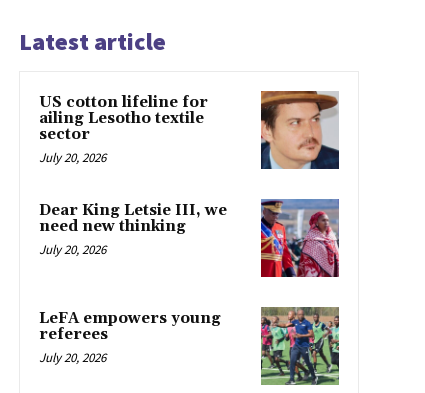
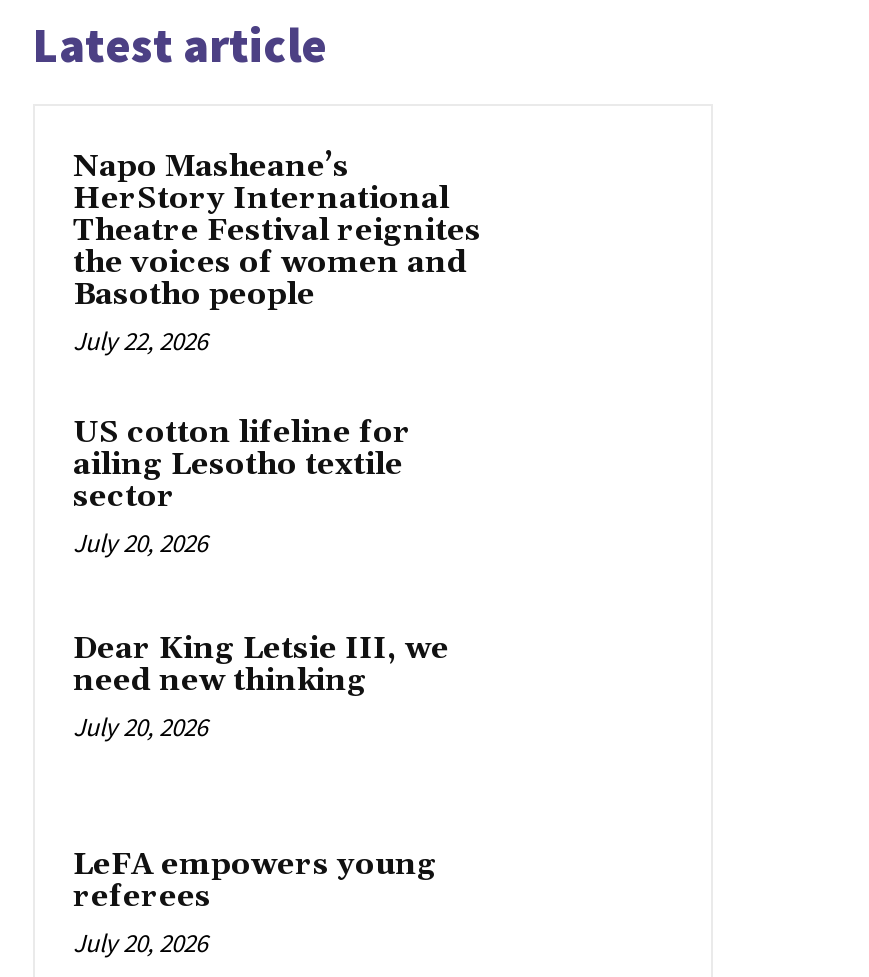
none -> [73,147,481,357] Napo Masheane’s | HerStory International | Theatre Festival reignites | the voices of women and | Basotho people | July 22, 2026
[260,90,340,170] [image] -> none
[260,198,340,278] [image] -> none
[260,306,340,386] [image] -> none

